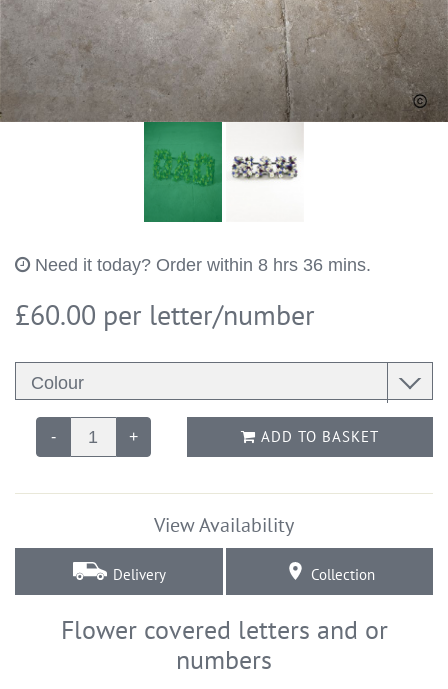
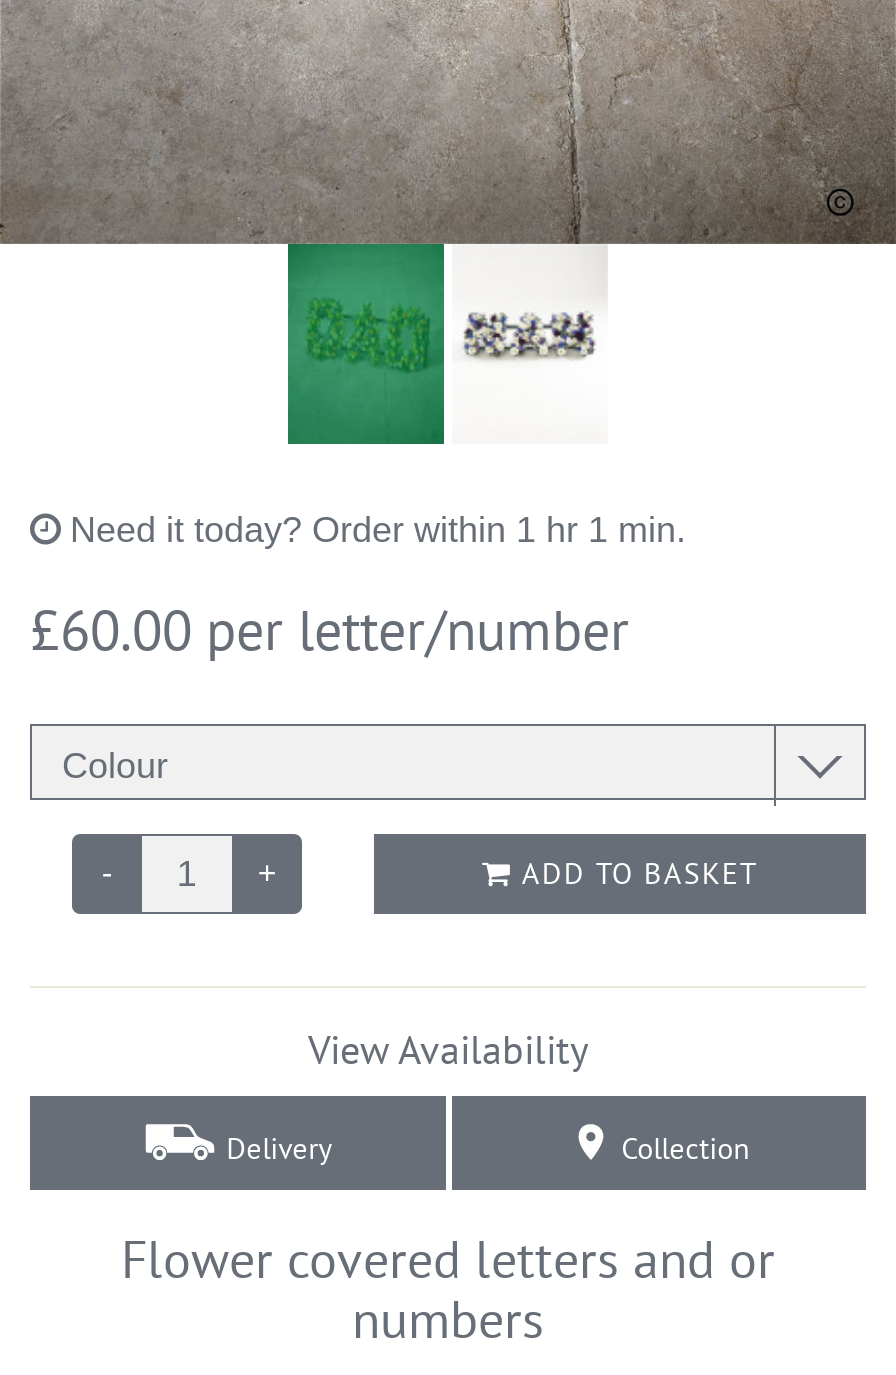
[35,255,371,275] Need it today? Order within 8 hrs 36 mins. -> [70,510,686,550] Need it today? Order within 1 hr 1 min.

